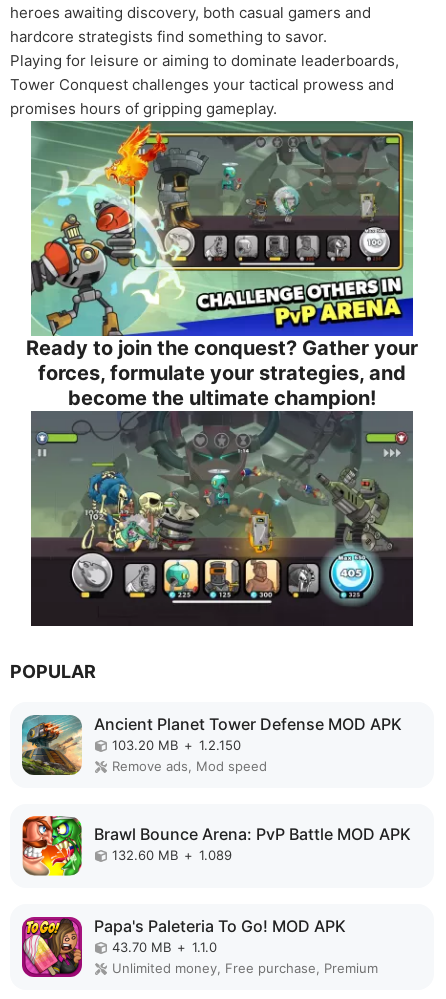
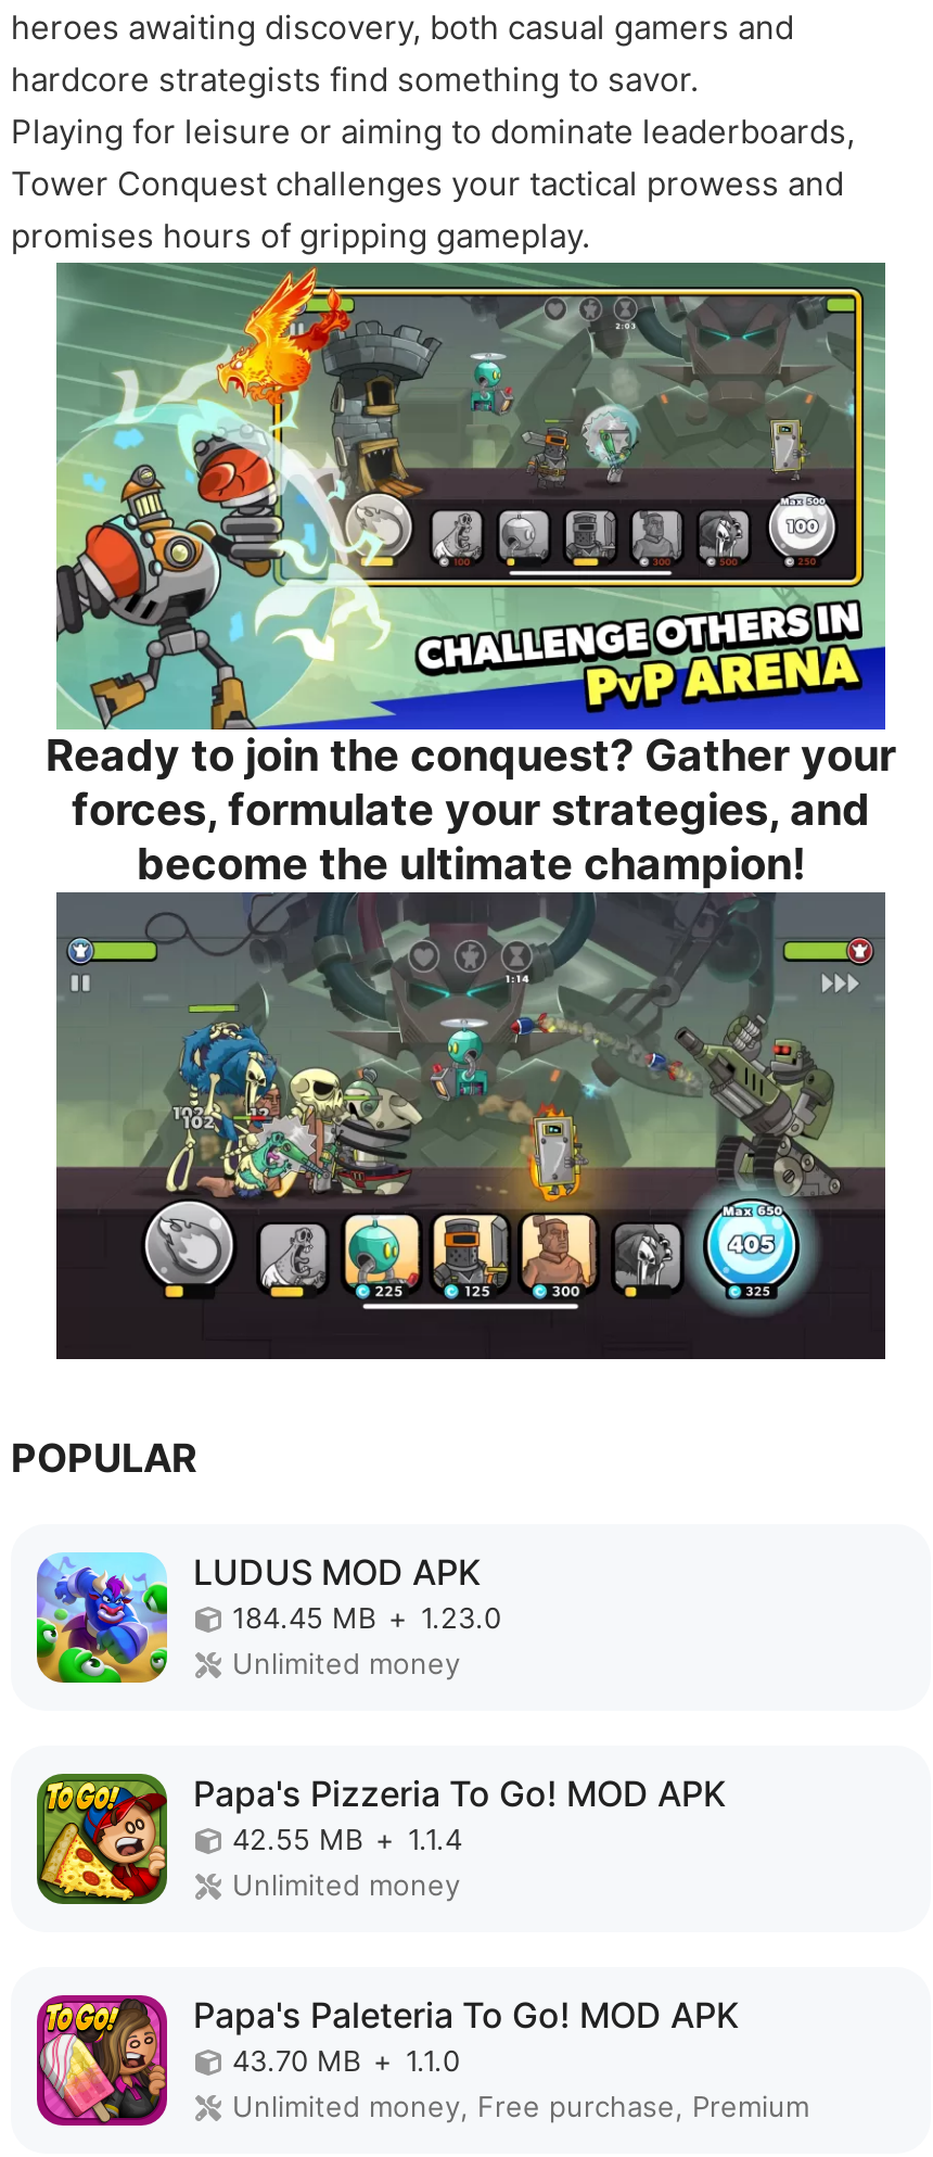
[21,714,402,776] [image] | Ancient Planet Tower Defense MOD APK | 103.20 MB + 1.2.150 | Remove ads, Mod speed -> [35,1549,501,1685] [image] | LUDUS MOD APK | 184.45 MB + 1.23.0 | Unlimited money
[22,815,411,877] [image] | Brawl Bounce Arena: PvP Battle MOD APK | 132.60 MB + 1.089 -> [35,1771,727,1906] [image] | Papa's Pizzeria To Go! MOD APK | 42.55 MB + 1.1.4 | Unlimited money

